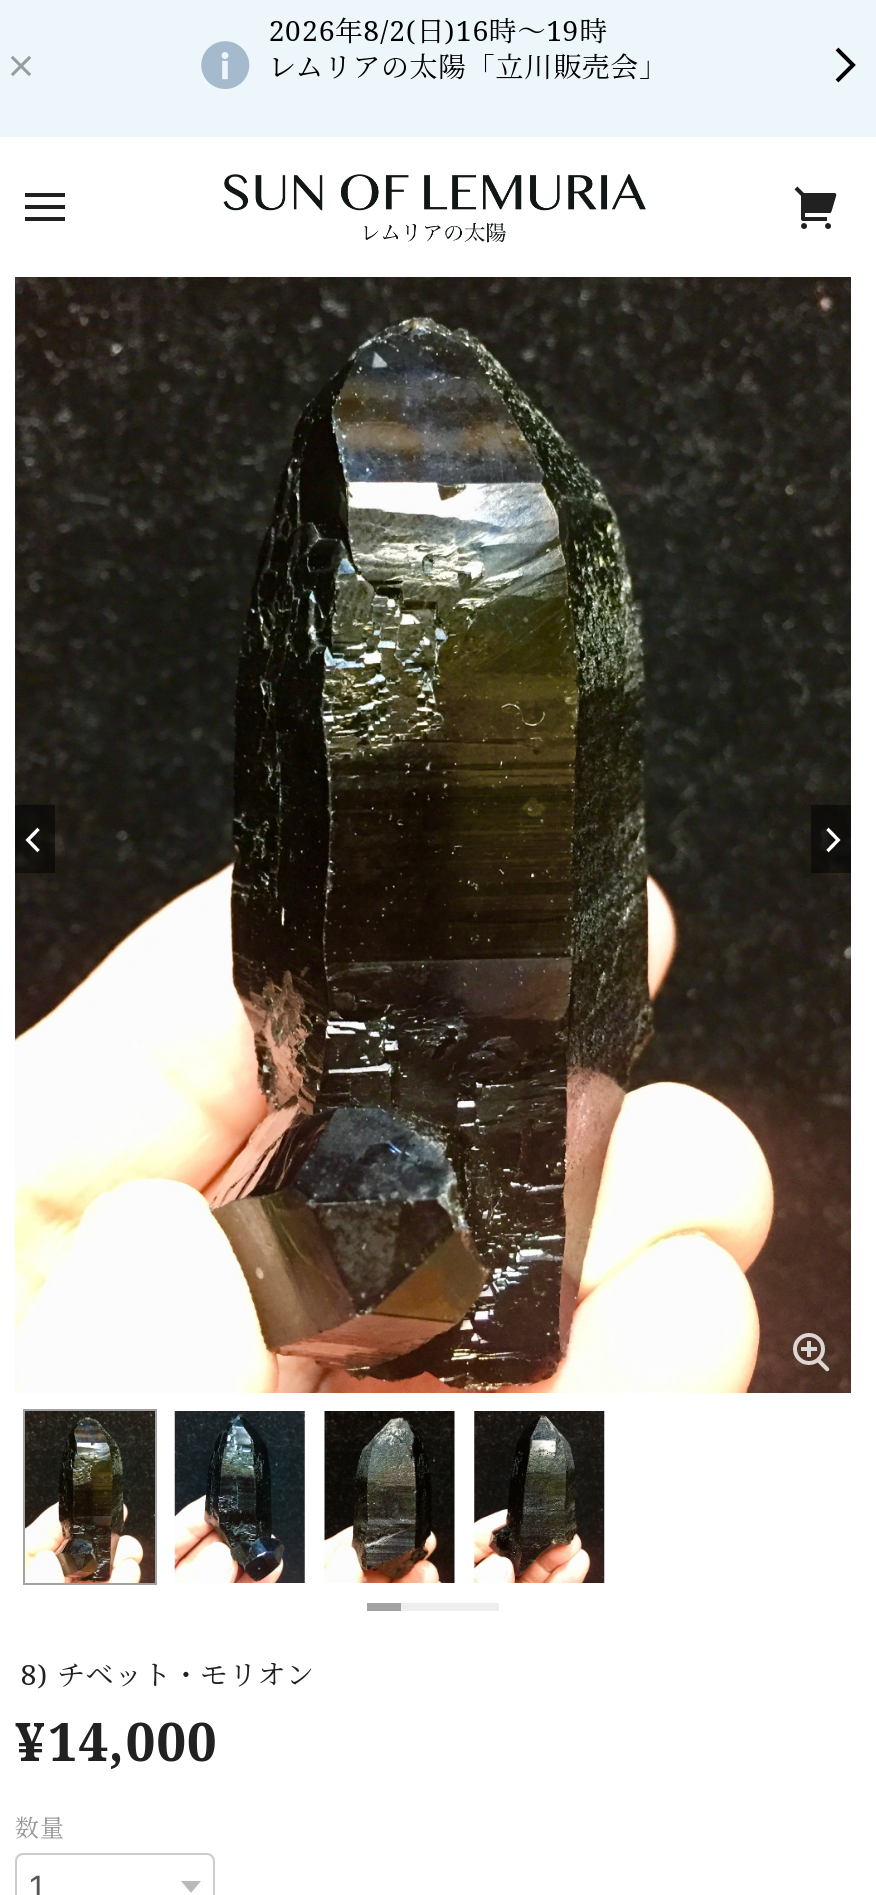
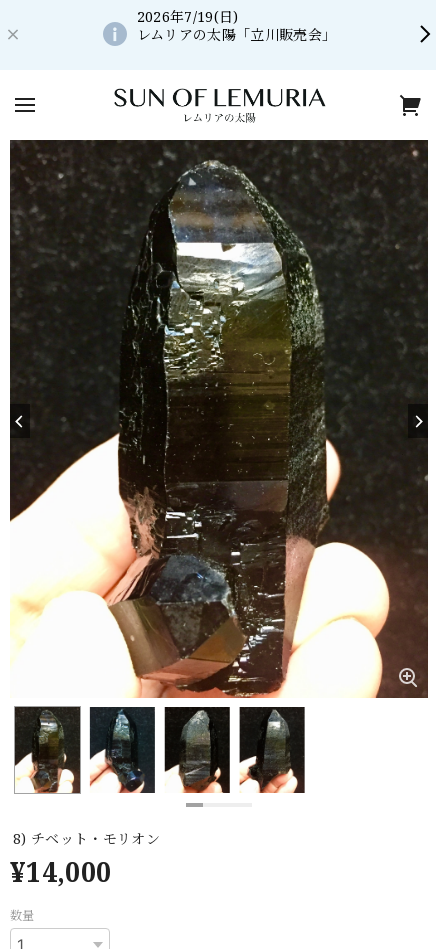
[269,11,608,49] 2026年8/2(日)16時〜19時 -> [137,7,239,26] 2026年7/19(日)

